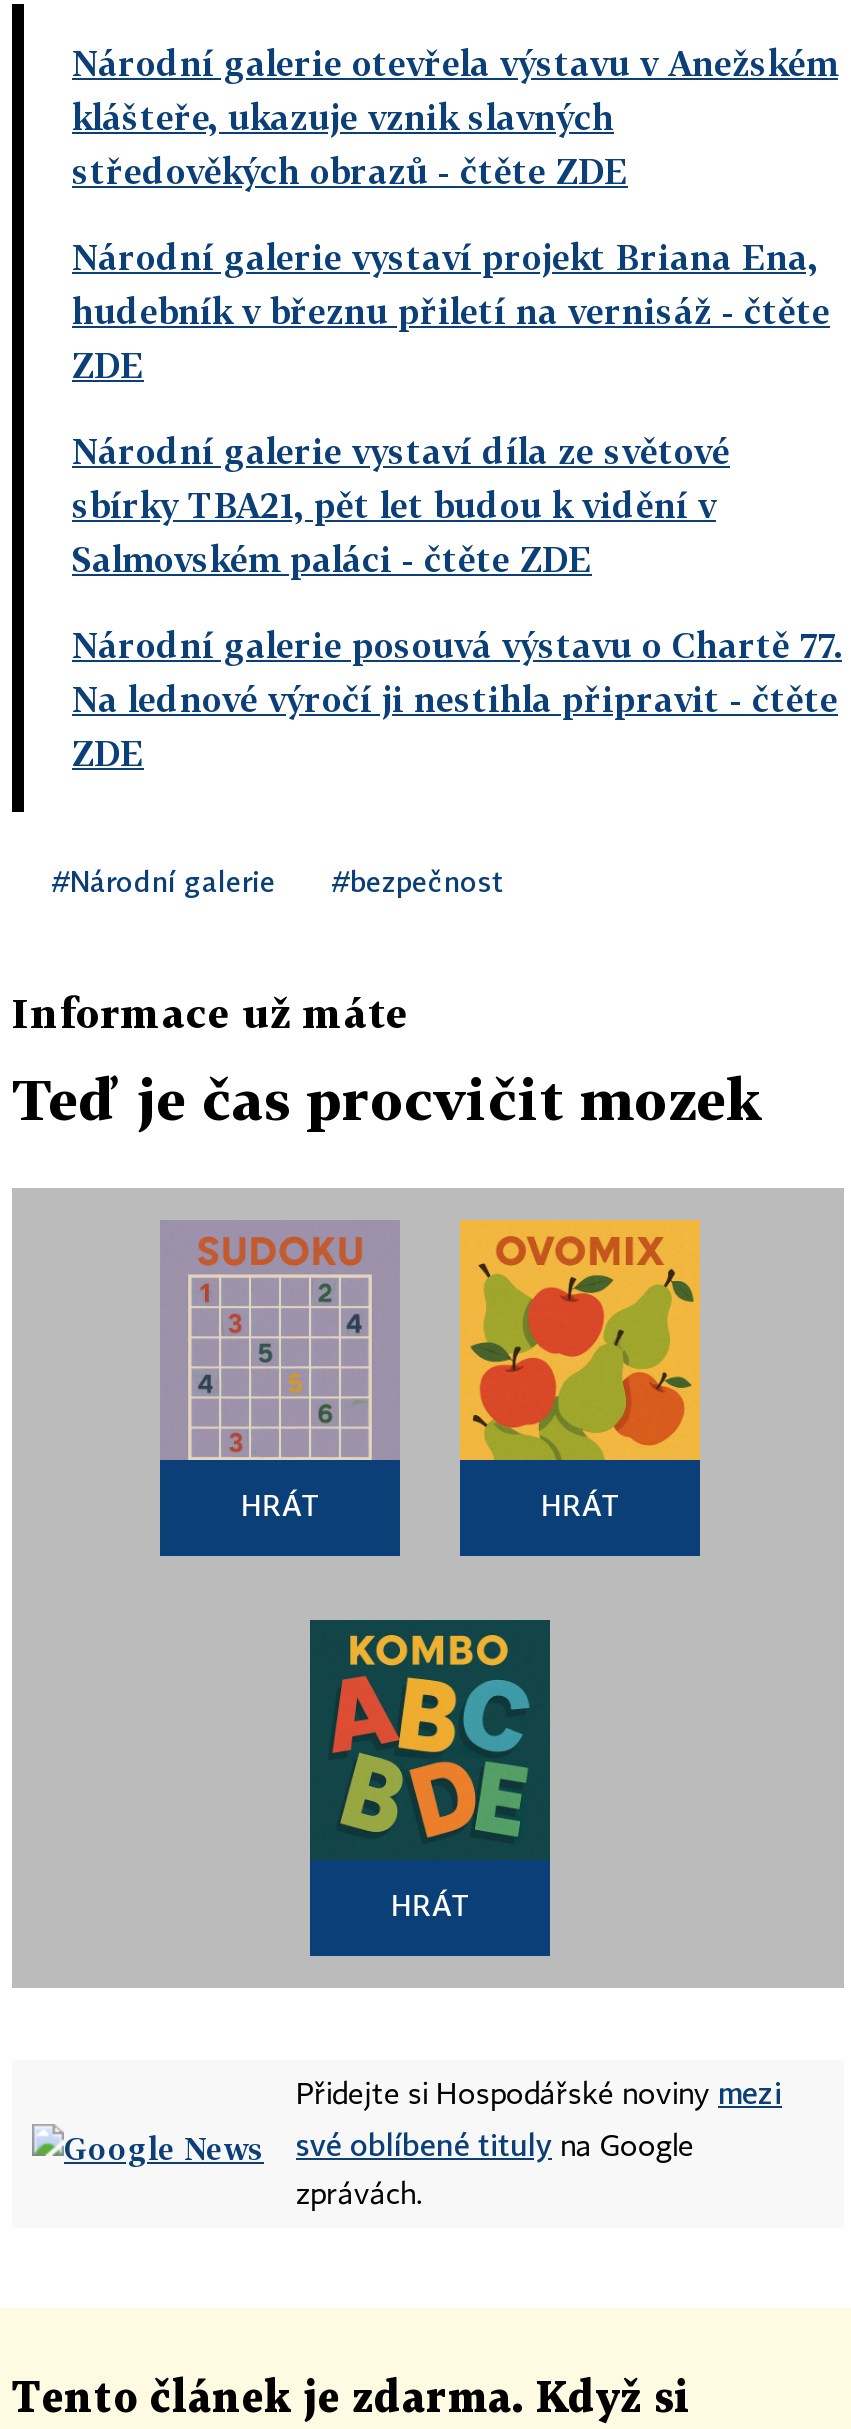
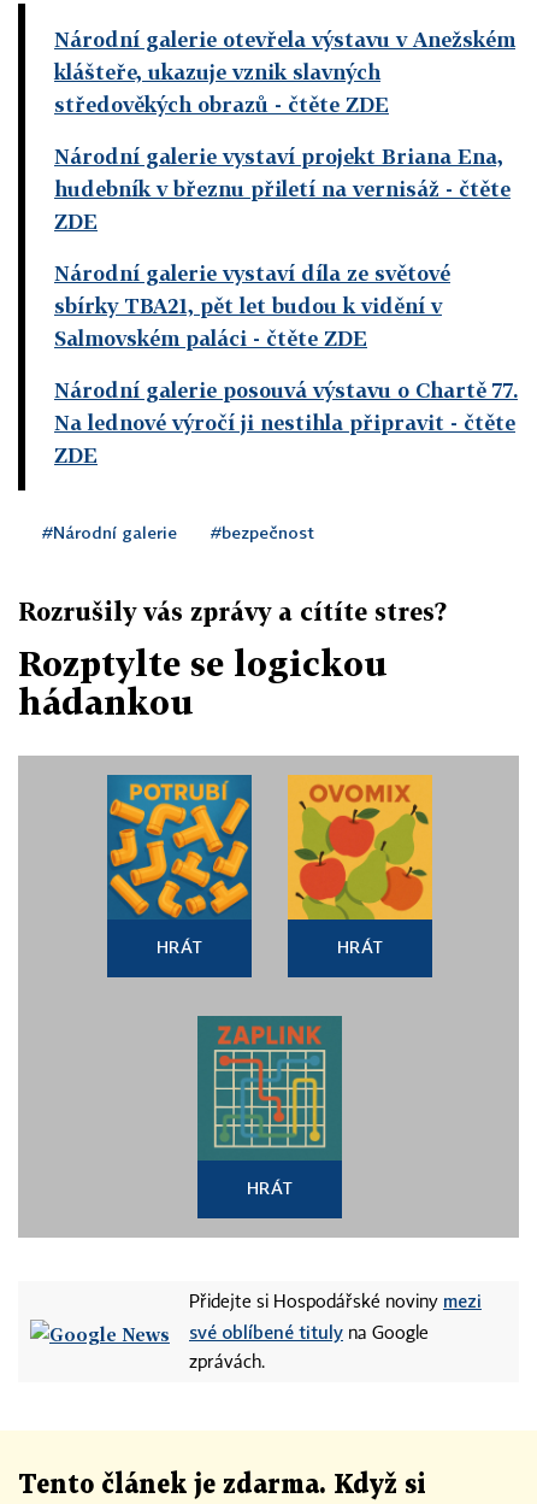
[12,988,408,1036] Informace už máte -> [18,597,447,625] Rozrušily vás zprávy a cítíte stres?
[12,1066,764,1132] Teď je čas procvičit mozek -> [18,644,388,722] Rozptylte se logickou | hádankou
[162,1222,398,1462] [image] -> [107,775,252,918] [image]
[312,1622,548,1860] [image] -> [197,1016,342,1161] [image]

